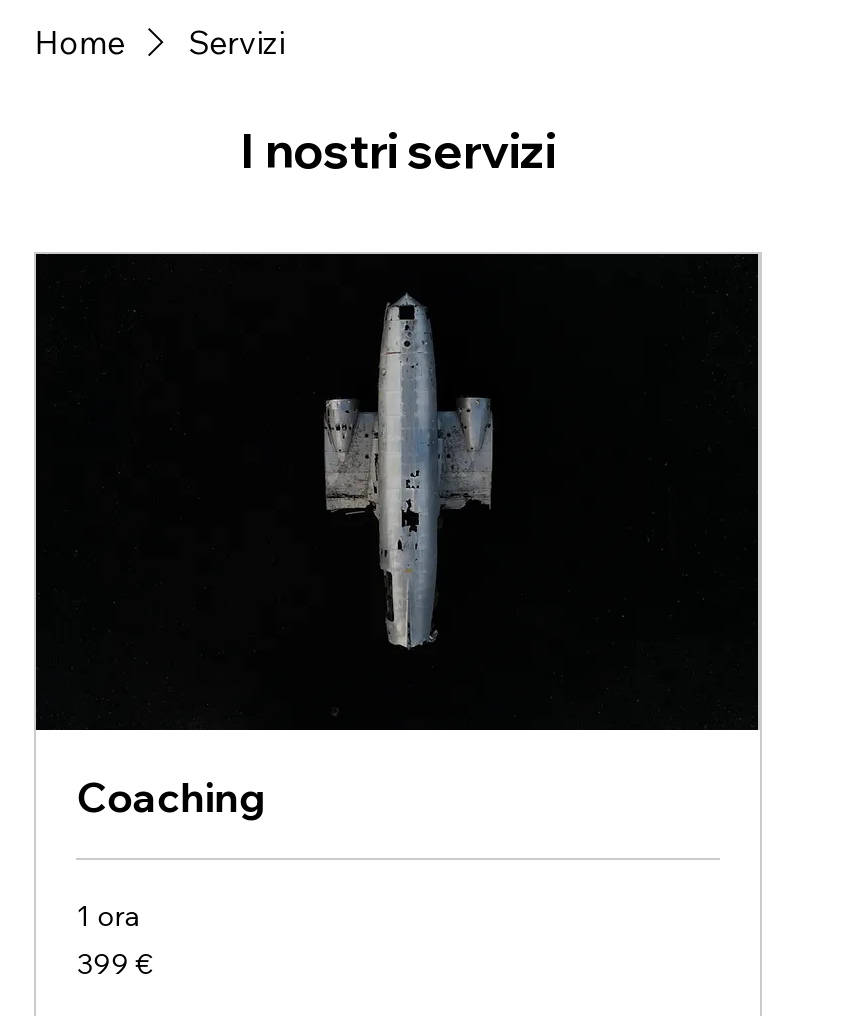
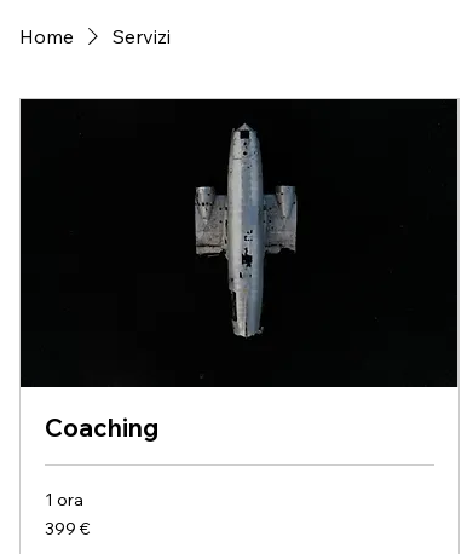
[241,120,555,180] I nostri servizi -> none

